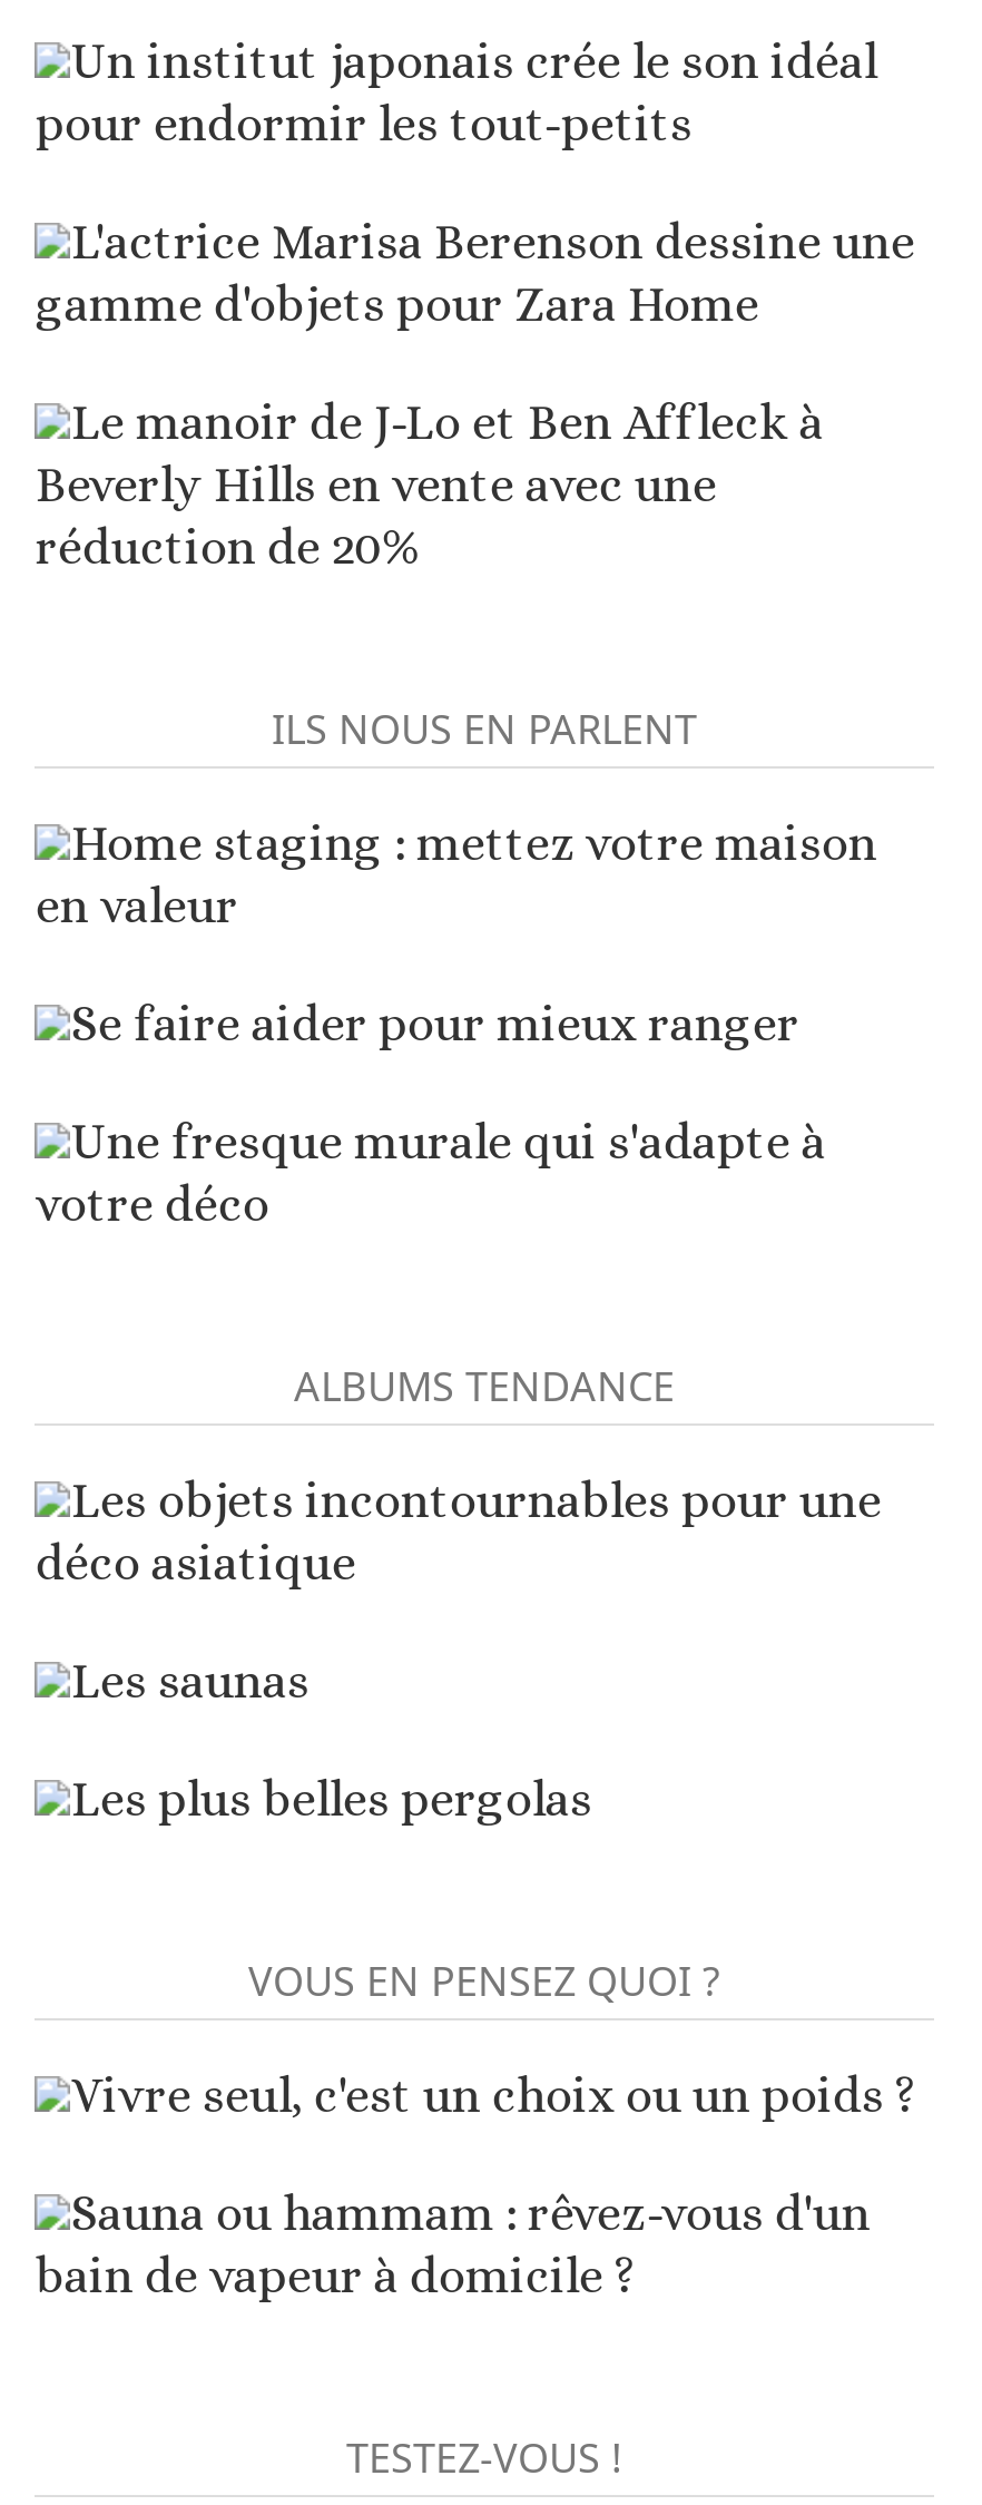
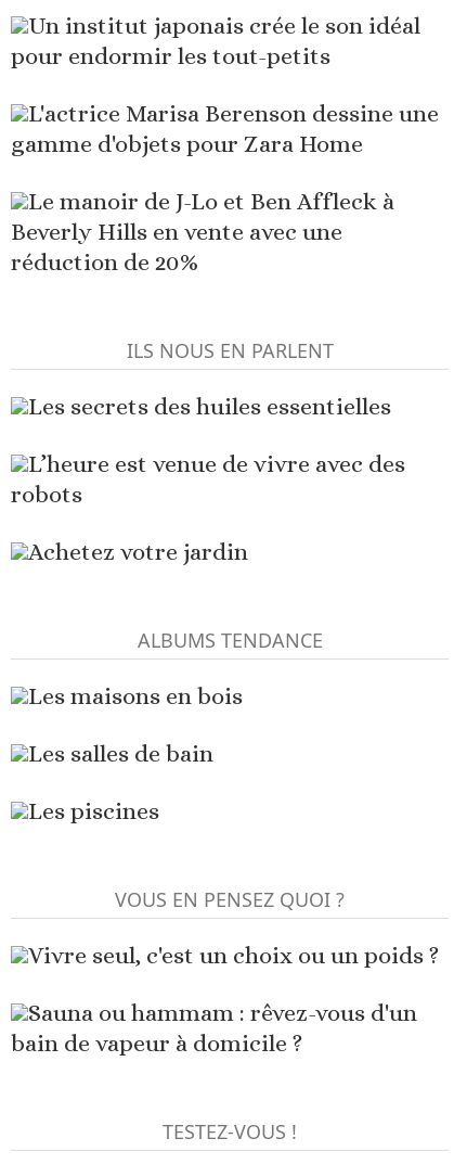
[35,814,877,932] Home staging : mettez votre maison | en valeur -> [29,392,392,419] Les secrets des huiles essentielles
[71,995,799,1050] Se faire aider pour mieux ranger -> [11,450,406,507] L’heure est venue de vivre avec des | robots
[35,1113,826,1231] Une fresque murale qui s'adapte à | votre déco -> [29,538,249,565] Achetez votre jardin
[35,1471,882,1589] Les objets incontournables pour une | déco asiatique -> [29,682,243,709] Les maisons en bois
[71,1652,309,1707] Les saunas -> [29,739,214,766] Les salles de bain
[71,1770,592,1826] Les plus belles pergolas -> [29,797,160,824] Les piscines

